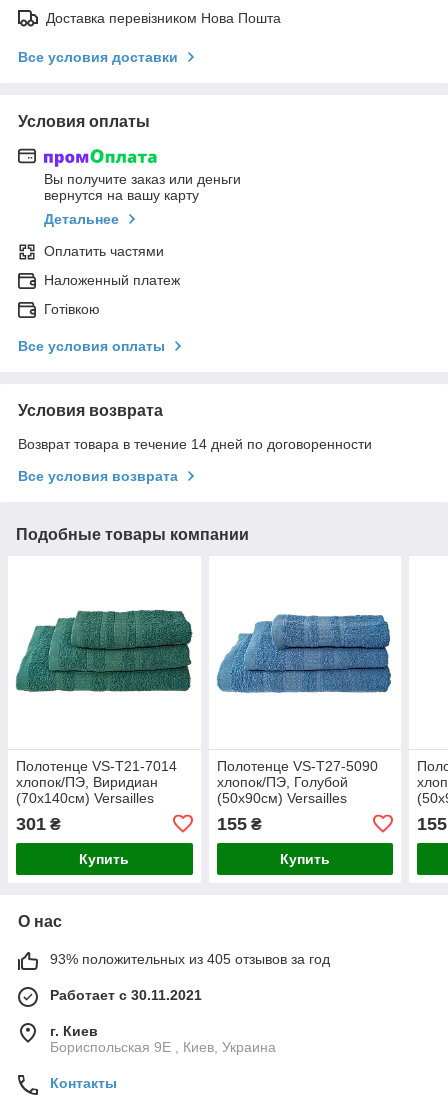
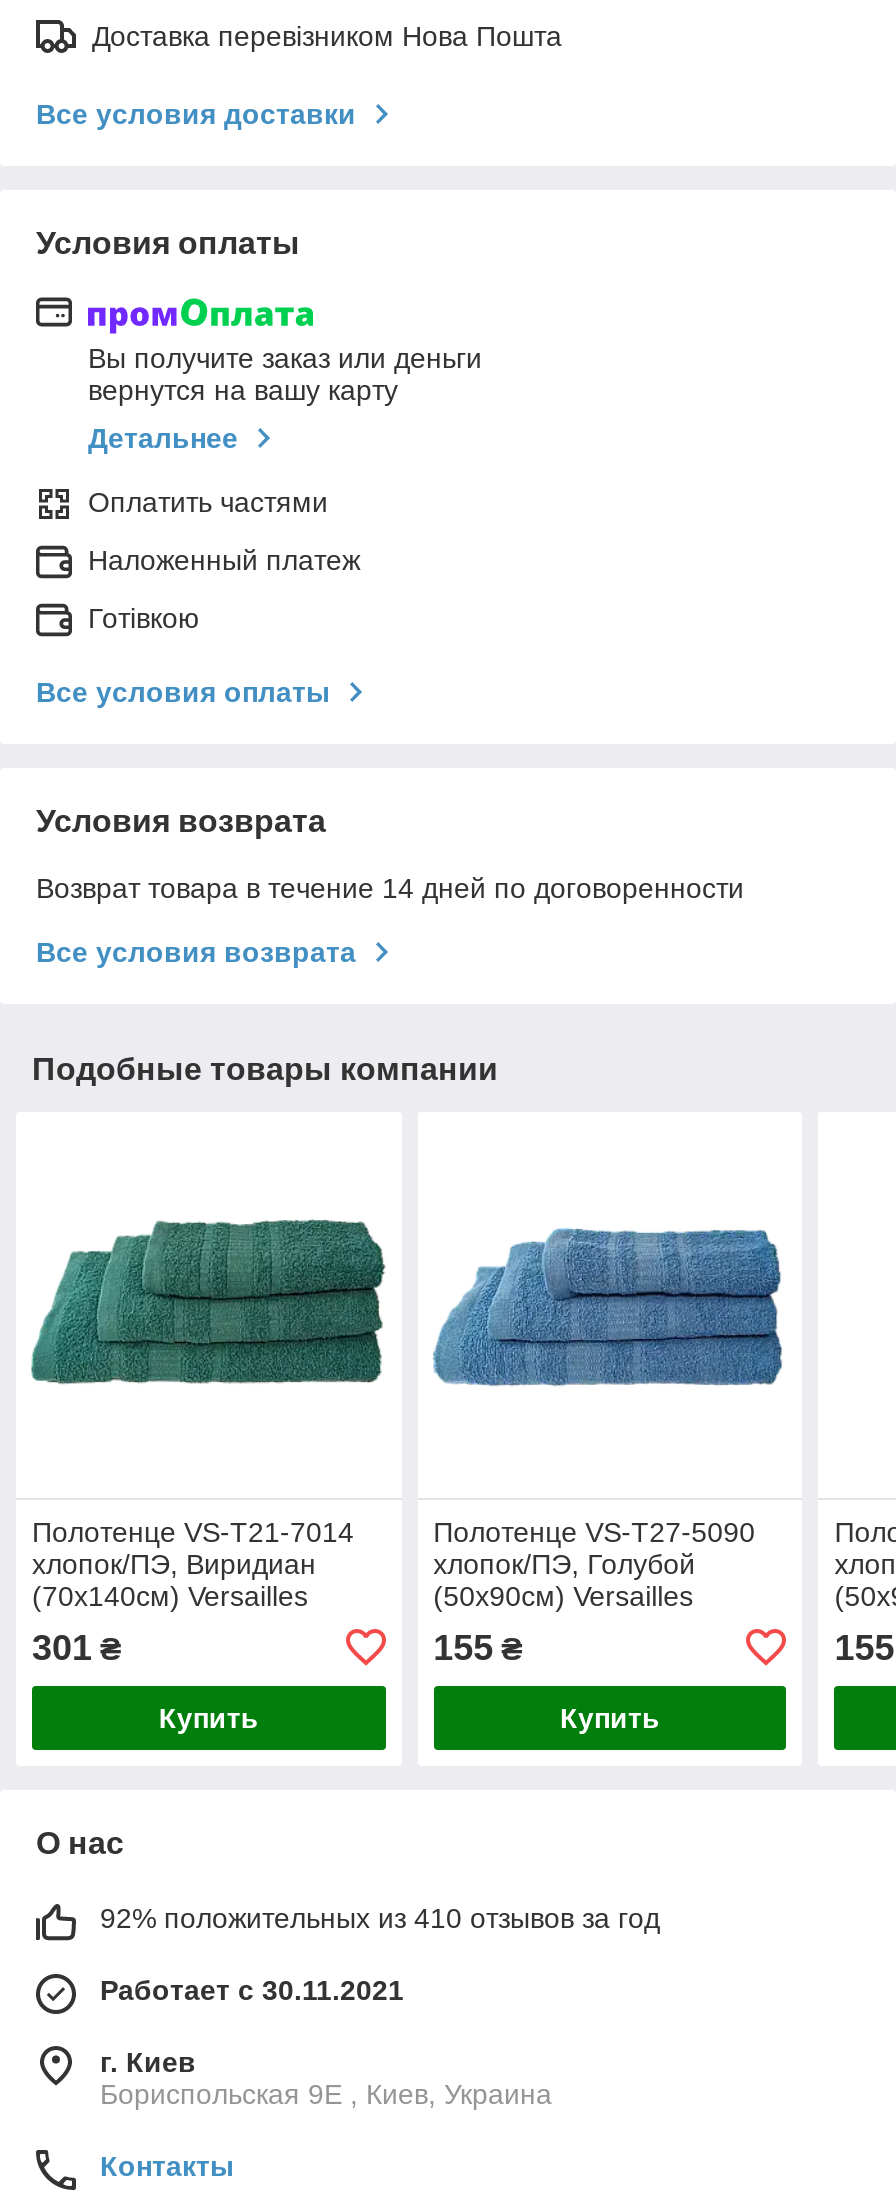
[50,951,330,967] 93% положительных из 405 отзывов за год -> [100,1902,660,1934] 92% положительных из 410 отзывов за год

